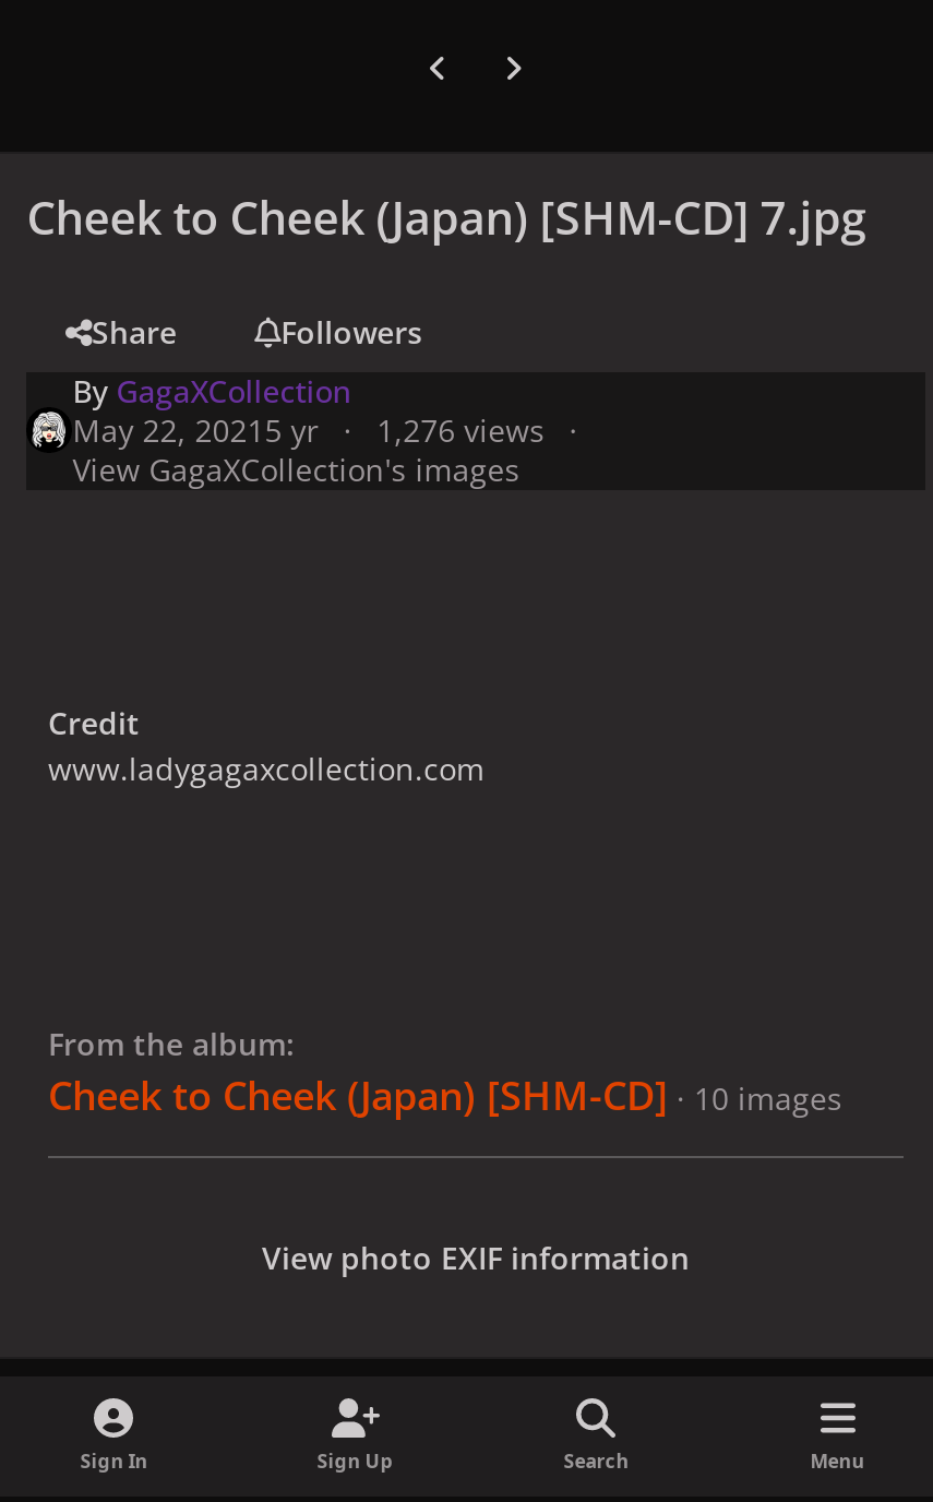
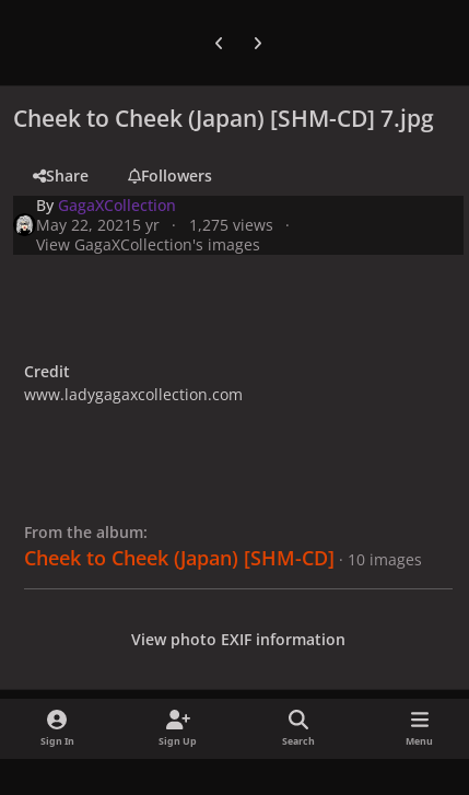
[72,408,545,450] May 22, 2021 5 yr 1,276 views -> [36,214,273,235] May 22, 2021 5 yr 1,275 views

